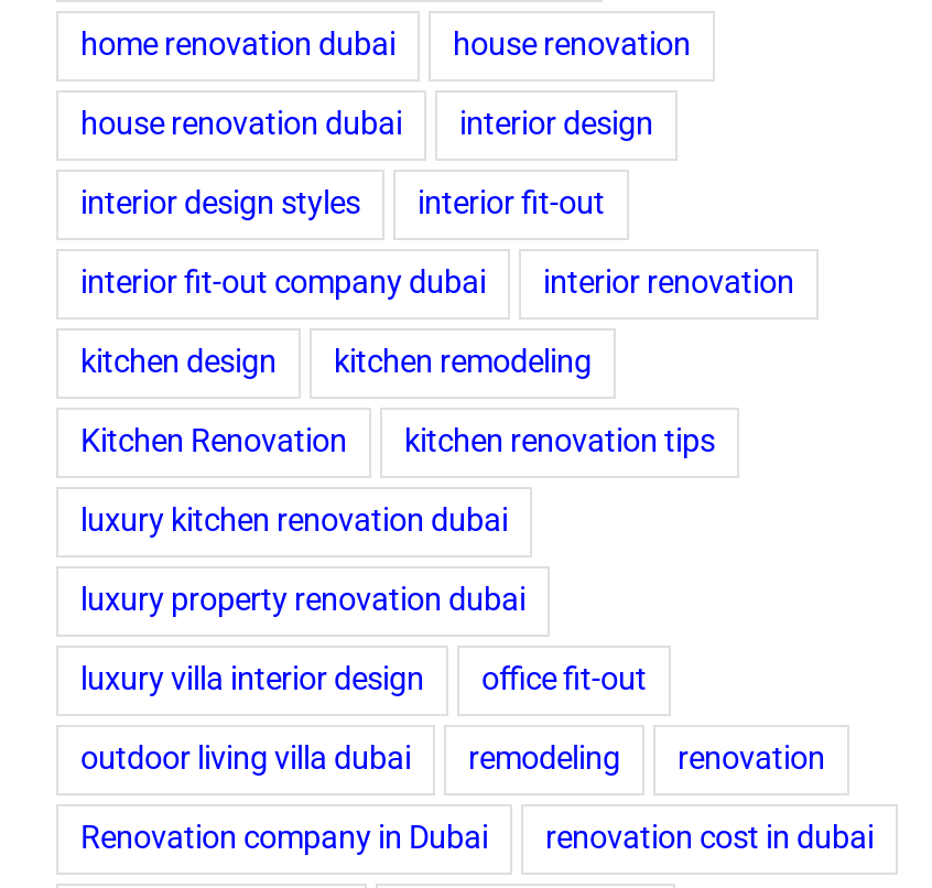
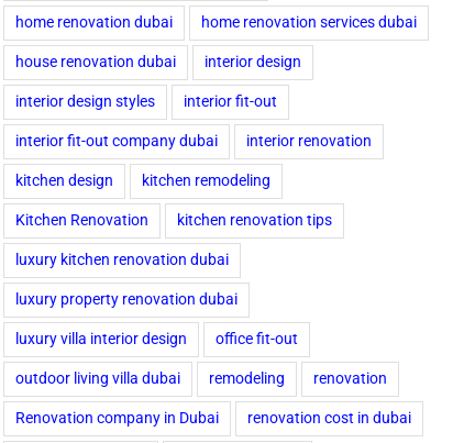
[453,27,691,64] house renovation -> [201,13,417,32] home renovation services dubai

